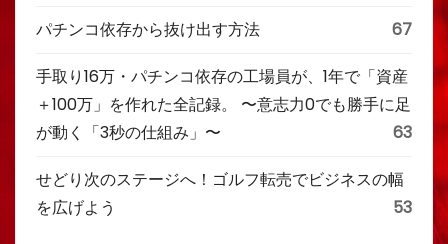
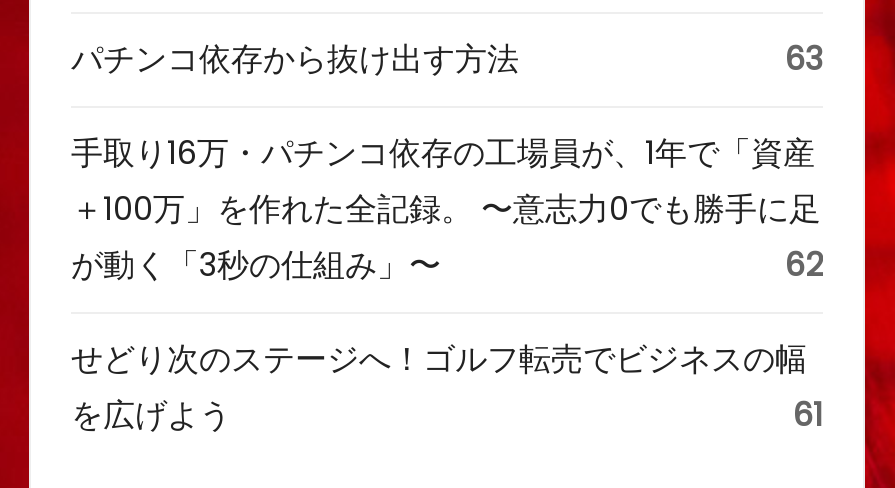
[392,18,412,41] 67 -> [785,36,823,82] 63
[393,121,412,144] 63 -> [785,242,823,288] 62
[393,196,412,219] 53 -> [793,392,823,438] 61

